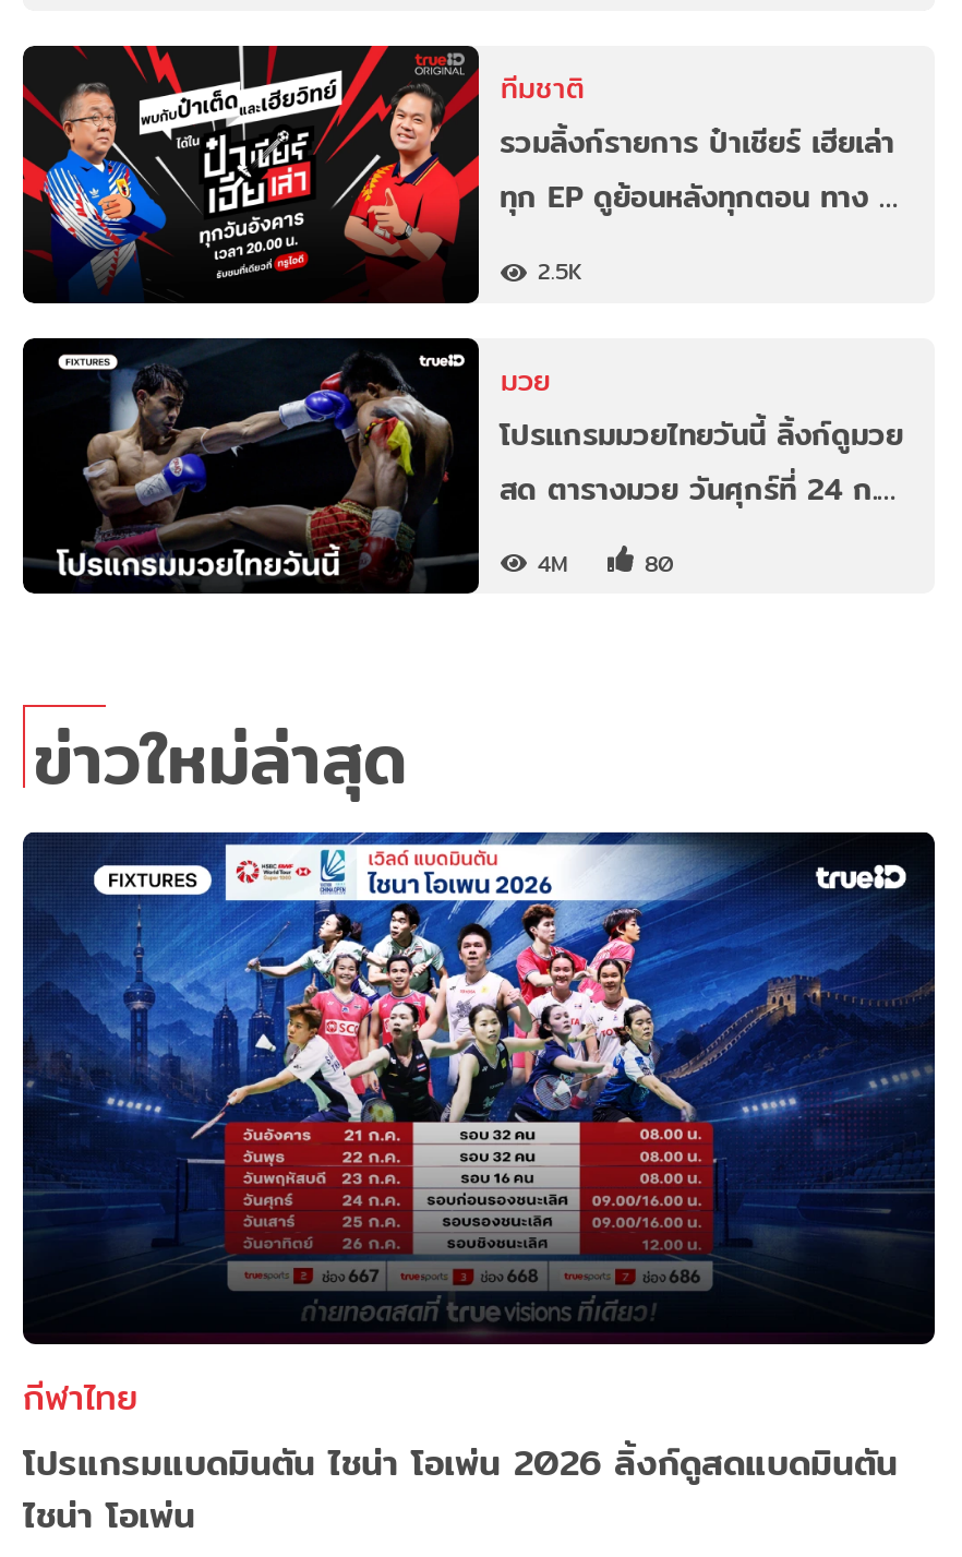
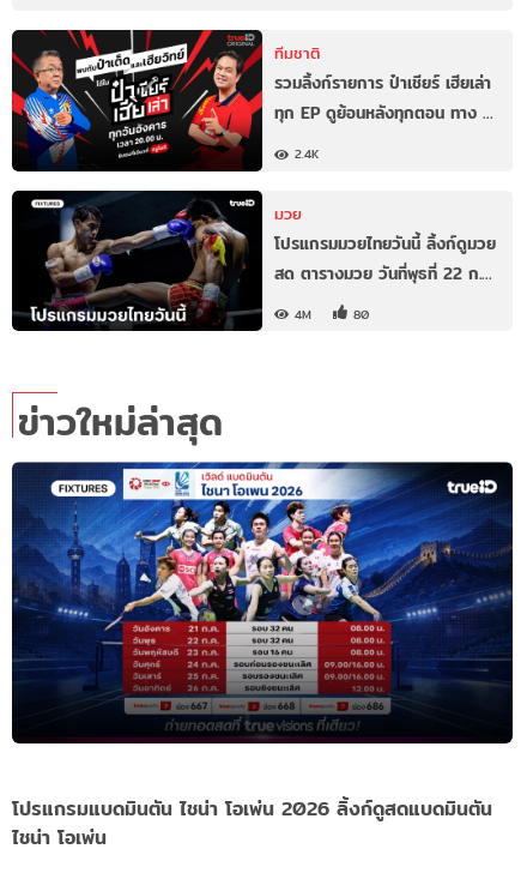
[538,254,581,289] 2.5K -> [295,144,319,163] 2.4K
[500,465,897,513] สด ตารางมวย วันศุกร์ที่ 24 ก.… -> [274,260,492,287] สด ตารางมวย วันที่พุธที่ 22 ก.…
[23,1371,139,1426] กีฬาไทย -> none

